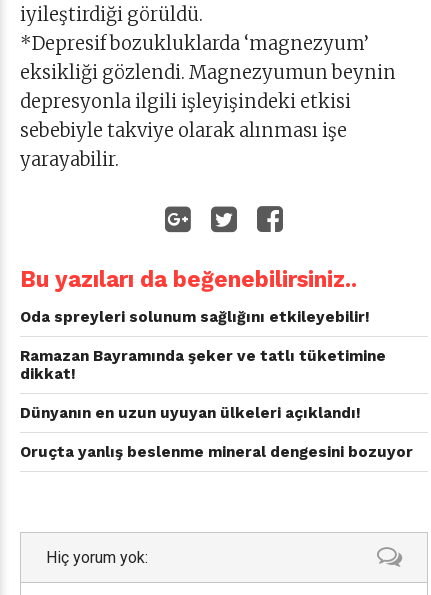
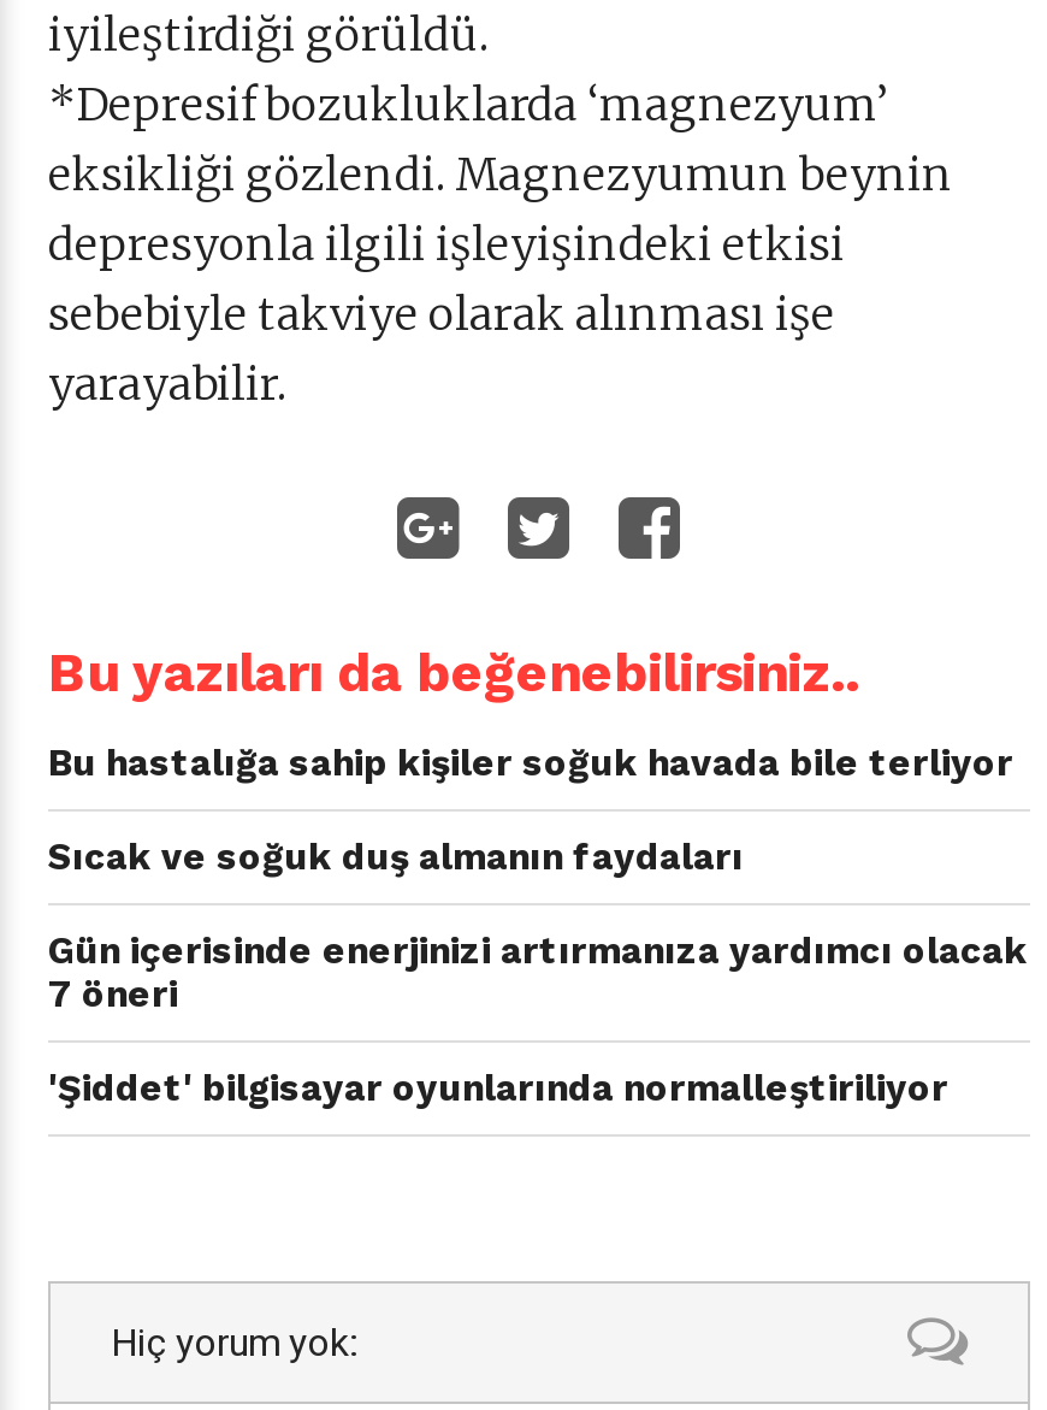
[20,308,370,326] Oda spreyleri solunum sağlığını etkileyebilir! -> [48,742,1013,786] Bu hastalığa sahip kişiler soğuk havada bile terliyor
[20,347,386,383] Ramazan Bayramında şeker ve tatlı tüketimine | dikkat! -> [48,836,744,880] Sıcak ve soğuk duş almanın faydaları
[20,404,361,422] Dünyanın en uzun uyuyan ülkeleri açıklandı! -> [48,930,1028,1017] Gün içerisinde enerjinizi artırmanıza yardımcı olacak | 7 öneri
[20,443,413,461] Oruçta yanlış beslenme mineral dengesini bozuyor -> [48,1068,948,1111] 'Şiddet' bilgisayar oyunlarında normalleştiriliyor

